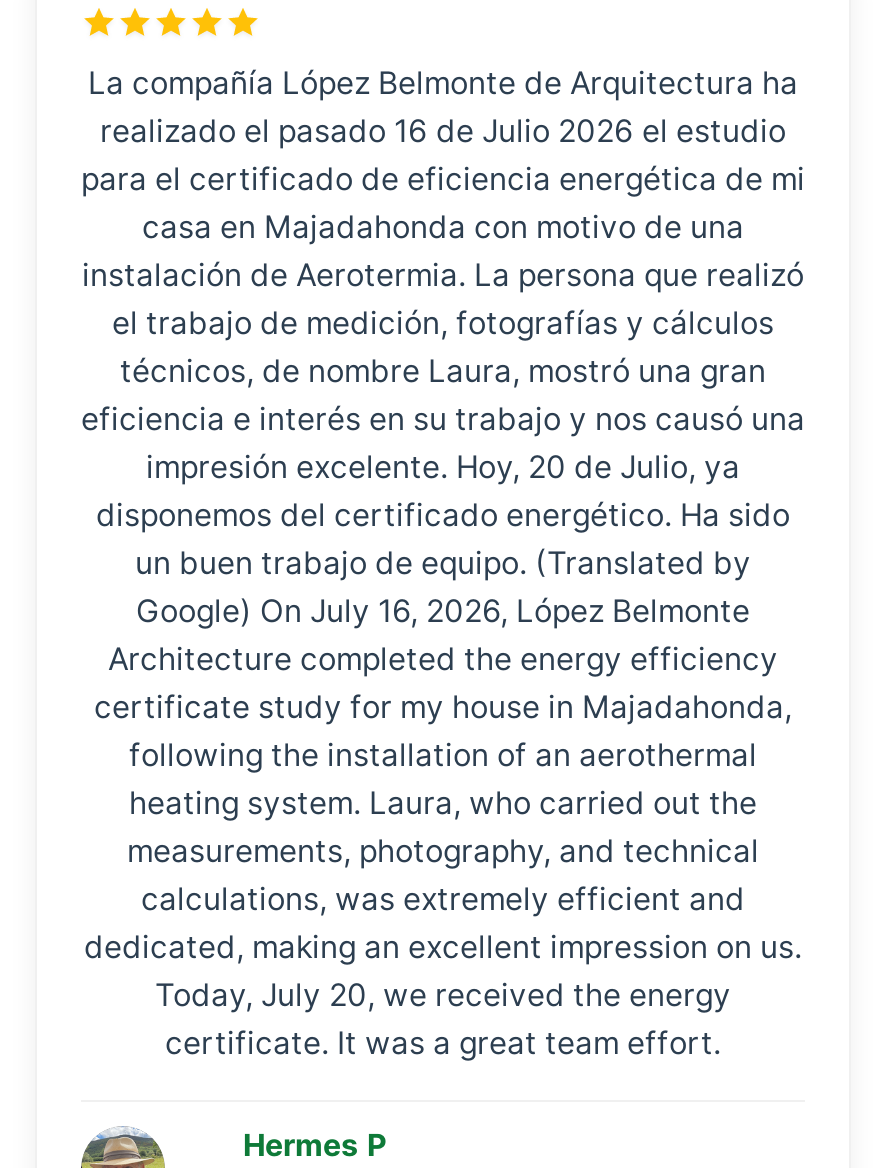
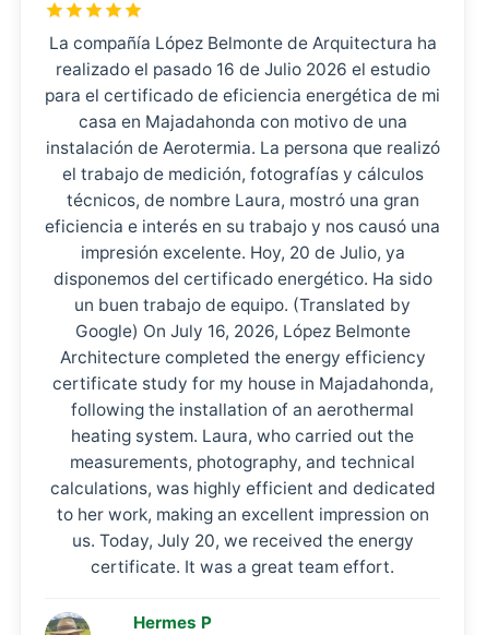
[84,880,802,1014] calculations, was extremely efficient and | dedicated, making an excellent impression on us. | Today, July 20, we received the energy -> [50,478,435,551] calculations, was highly efficient and dedicated | to her work, making an excellent impression on | us. Today, July 20, we received the energy

